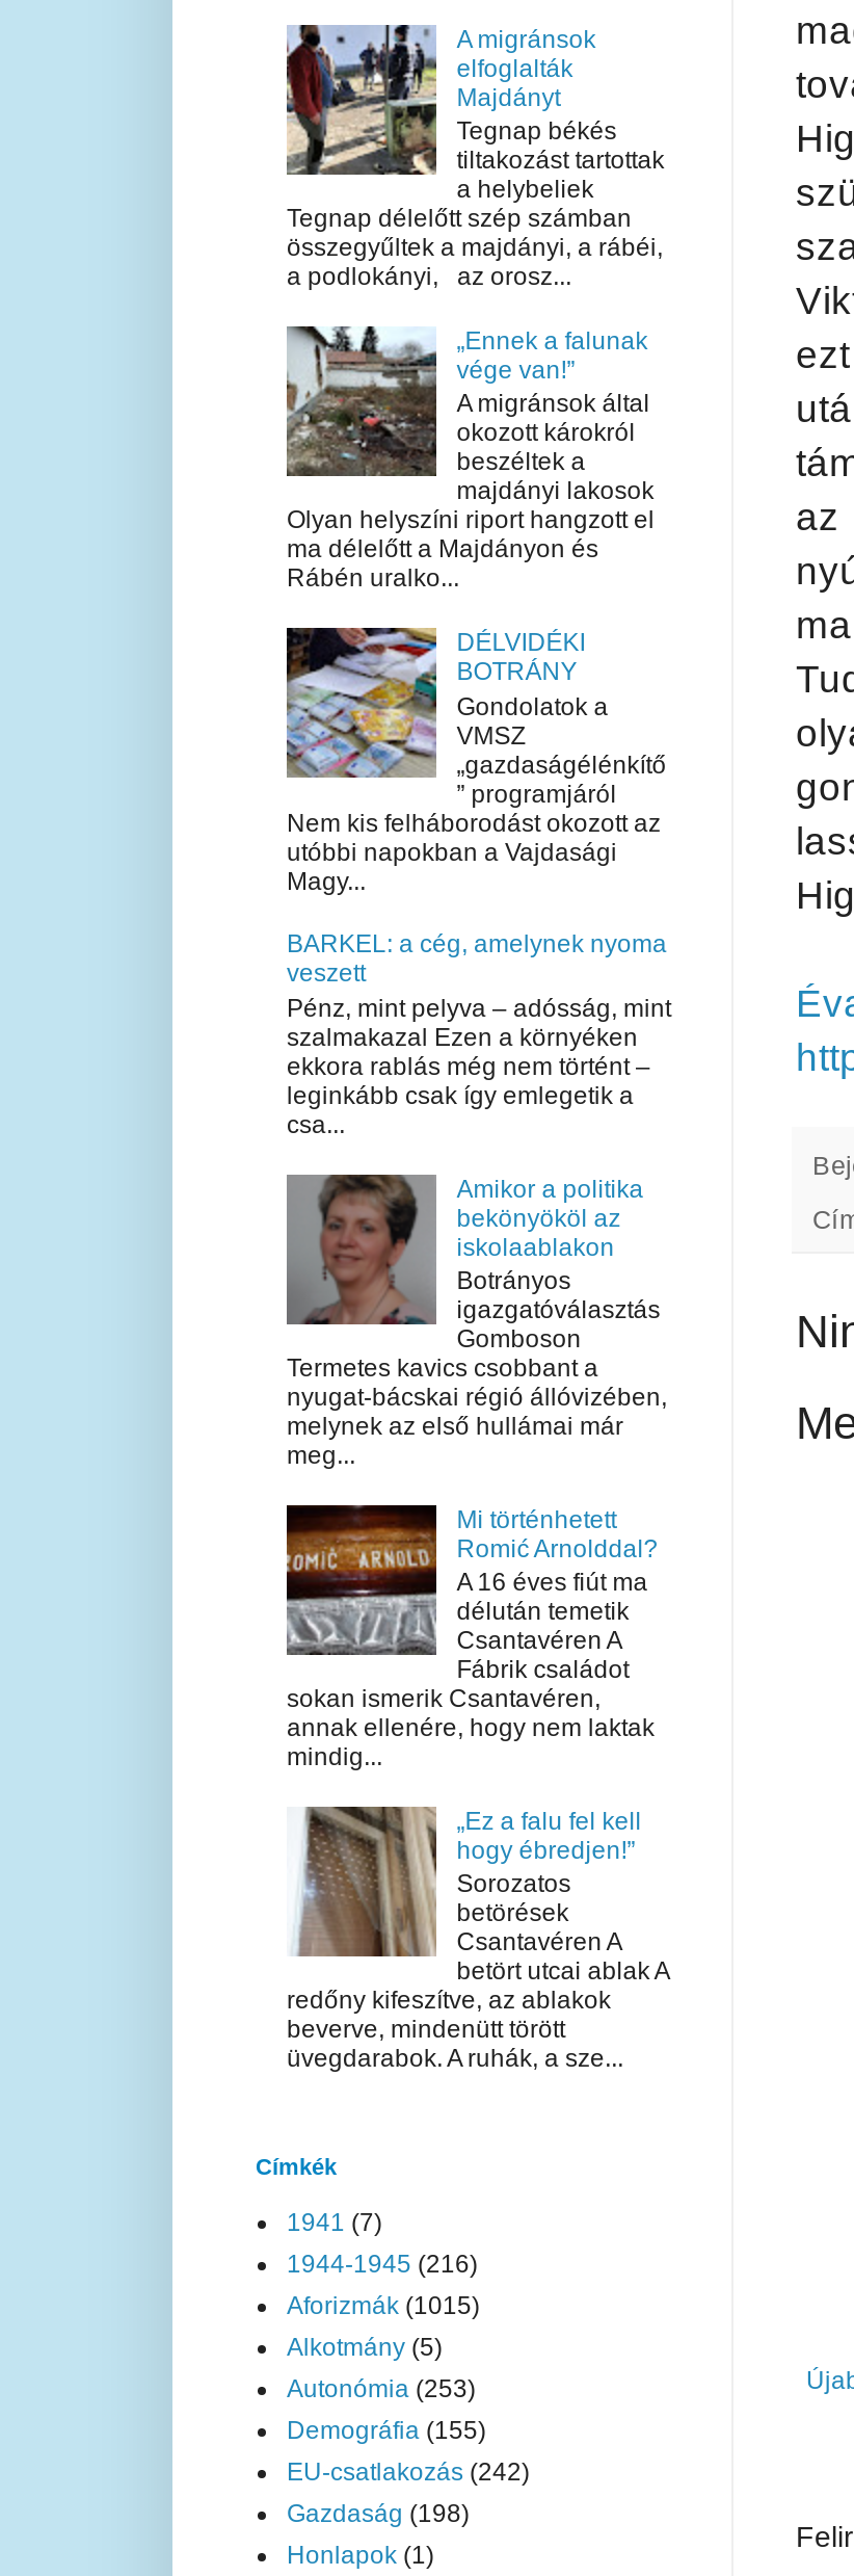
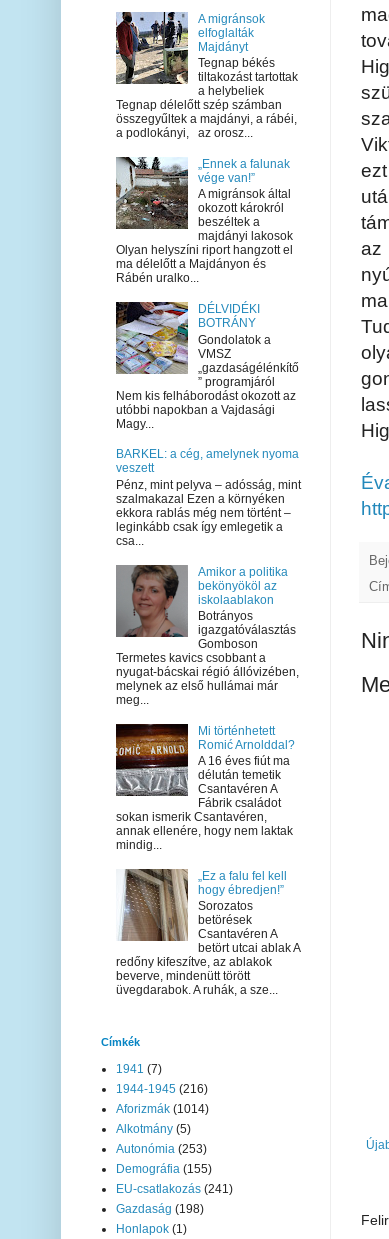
[287,2291,480,2320] Aforizmák (1015) -> [116,1102,209,1116] Aforizmák (1014)
[287,2457,530,2486] EU-csatlakozás (242) -> [116,1182,233,1196] EU-csatlakozás (241)

